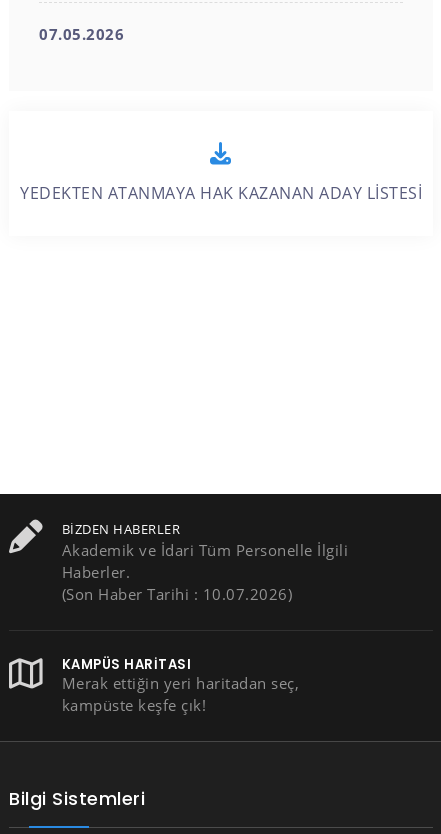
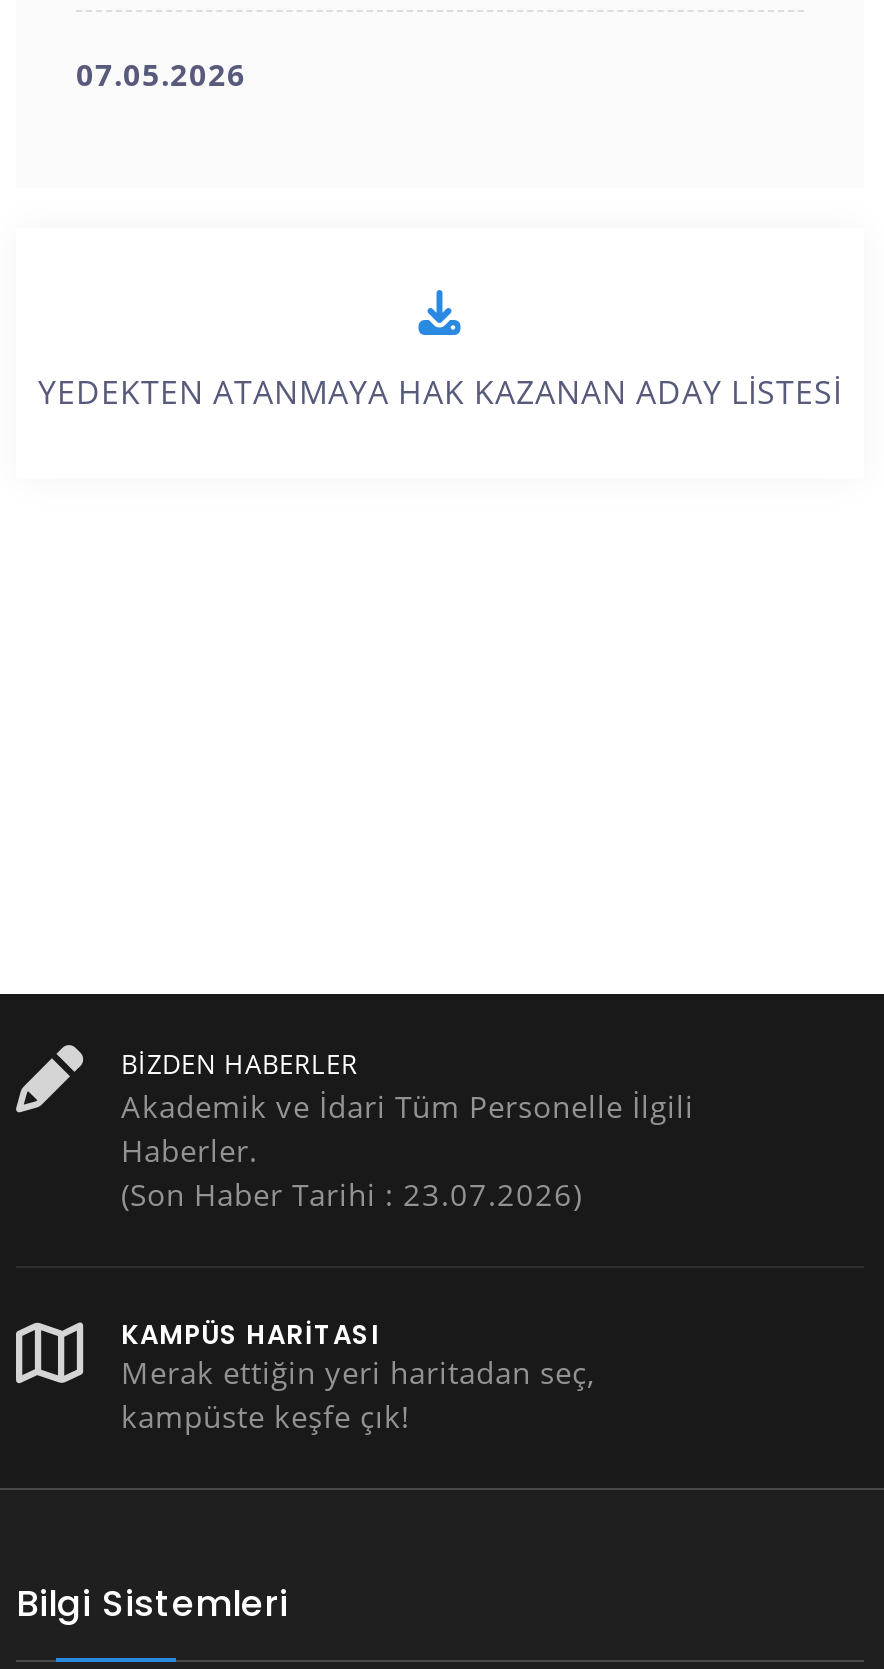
[61,583,292,603] (Son Haber Tarihi : 10.07.2026) -> [121,1173,582,1213] (Son Haber Tarihi : 23.07.2026)

